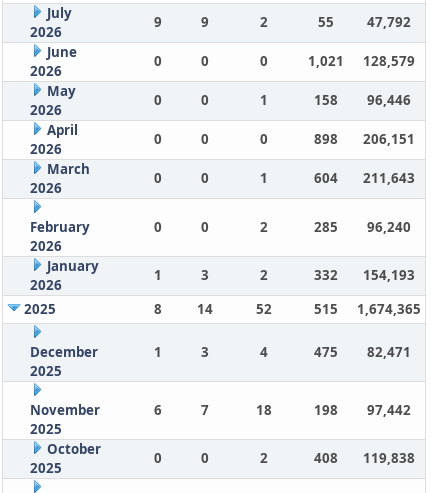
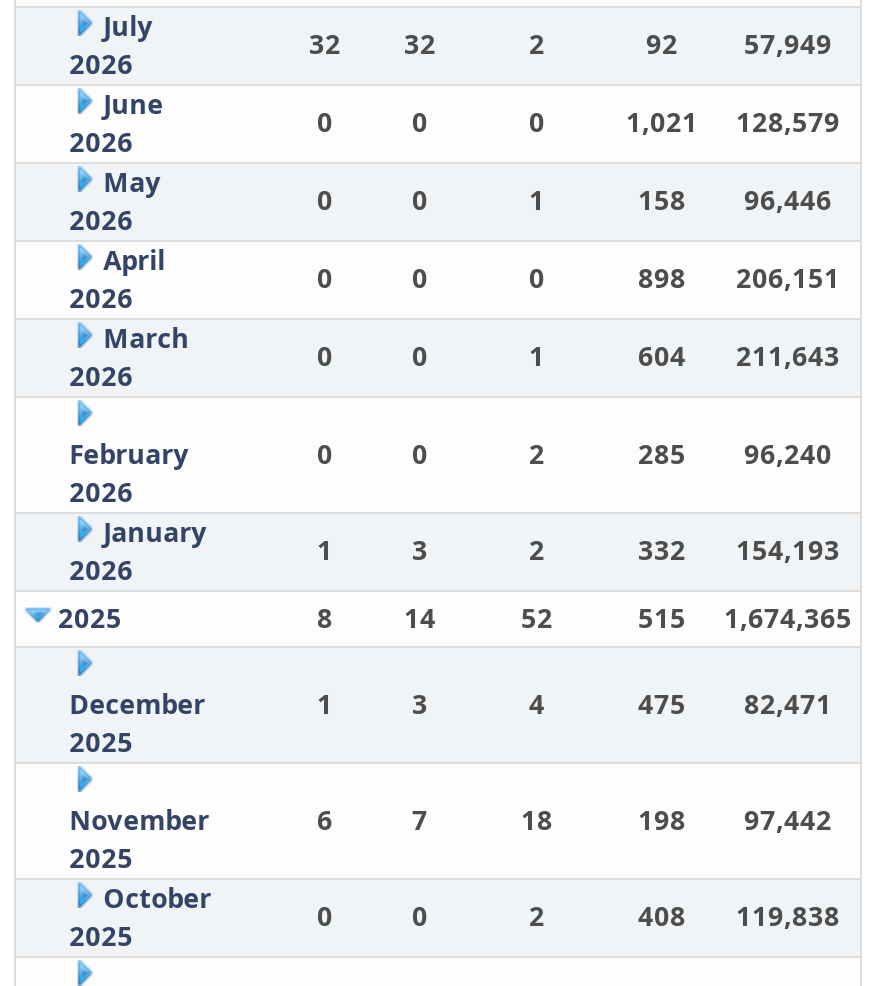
[153,13,161,31] 9 -> [309,26,341,62] 32
[201,13,209,31] 9 -> [404,26,436,62] 32
[318,13,334,31] 55 -> [646,26,678,62] 92
[367,13,411,31] 47,792 -> [744,26,832,62] 57,949

